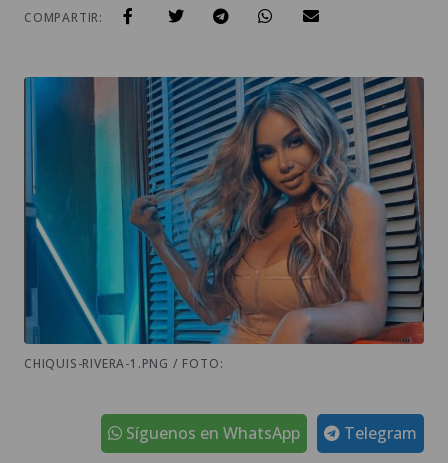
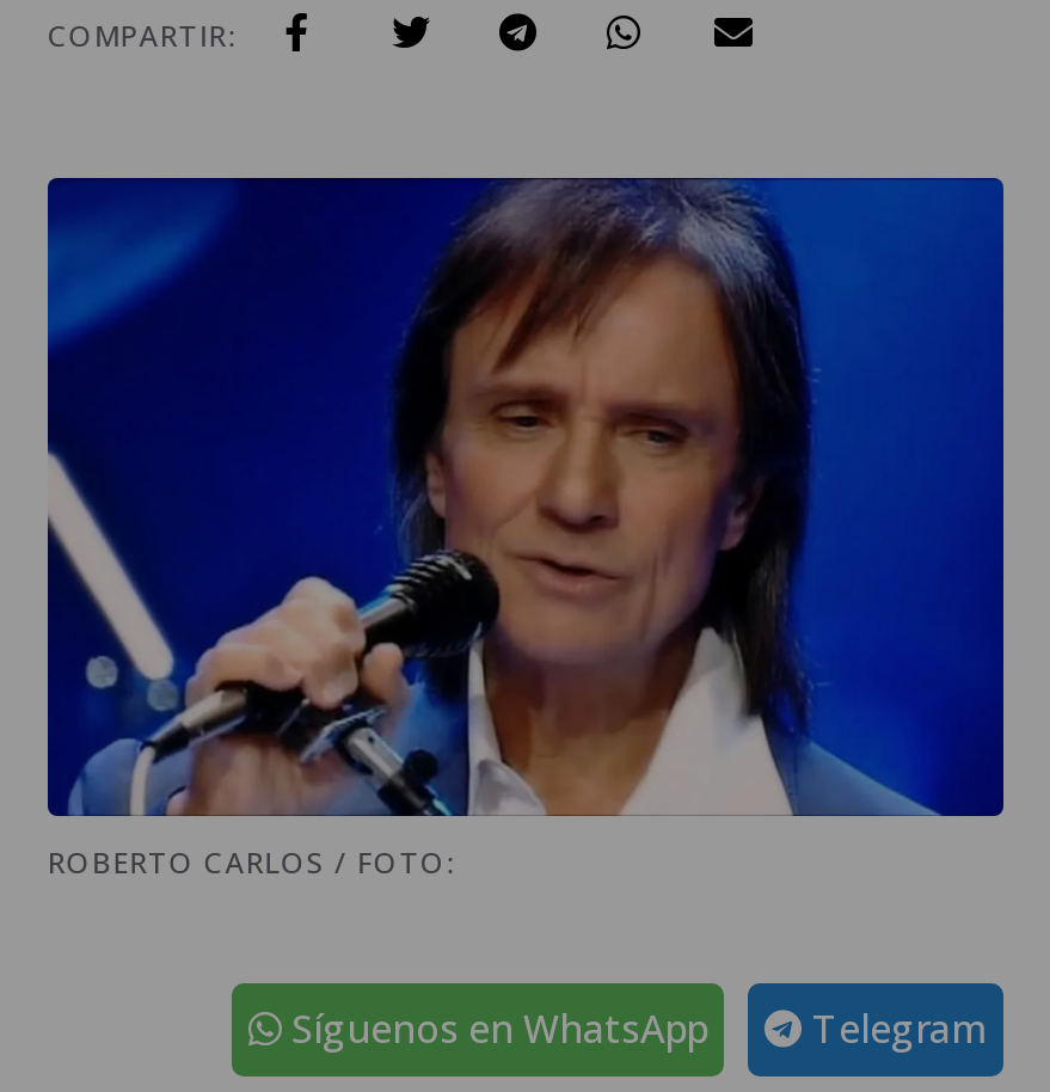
[23,76,425,372] [image] | CHIQUIS-RIVERA-1.PNG / FOTO: -> [45,176,1006,883] [image] | ROBERTO CARLOS / FOTO:

